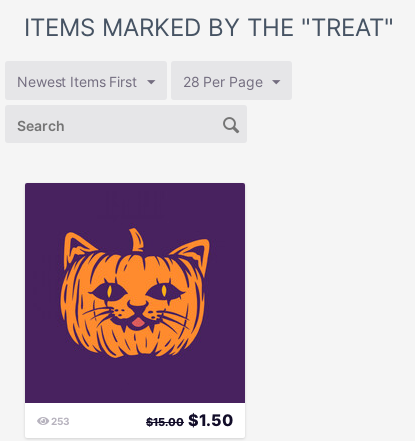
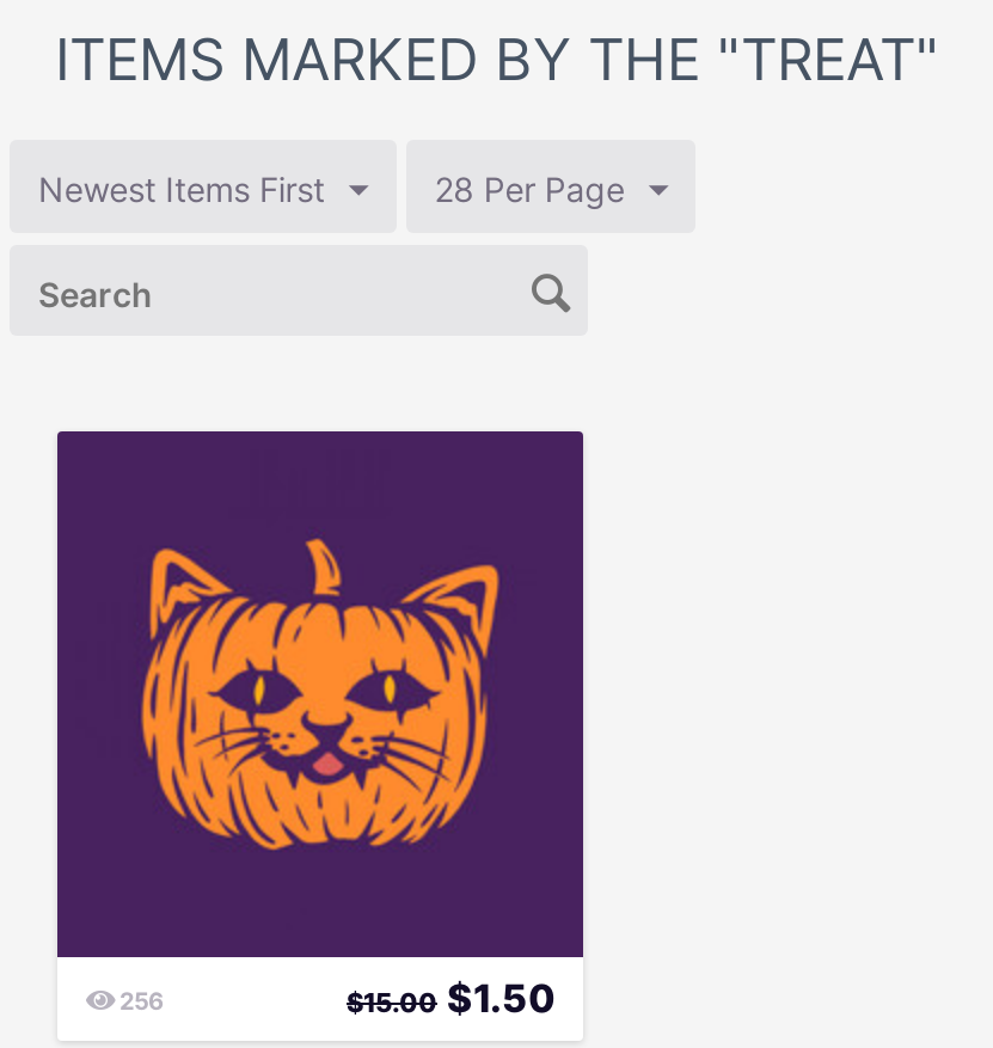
[49,415,70,427] 253 -> [115,986,165,1015] 256

